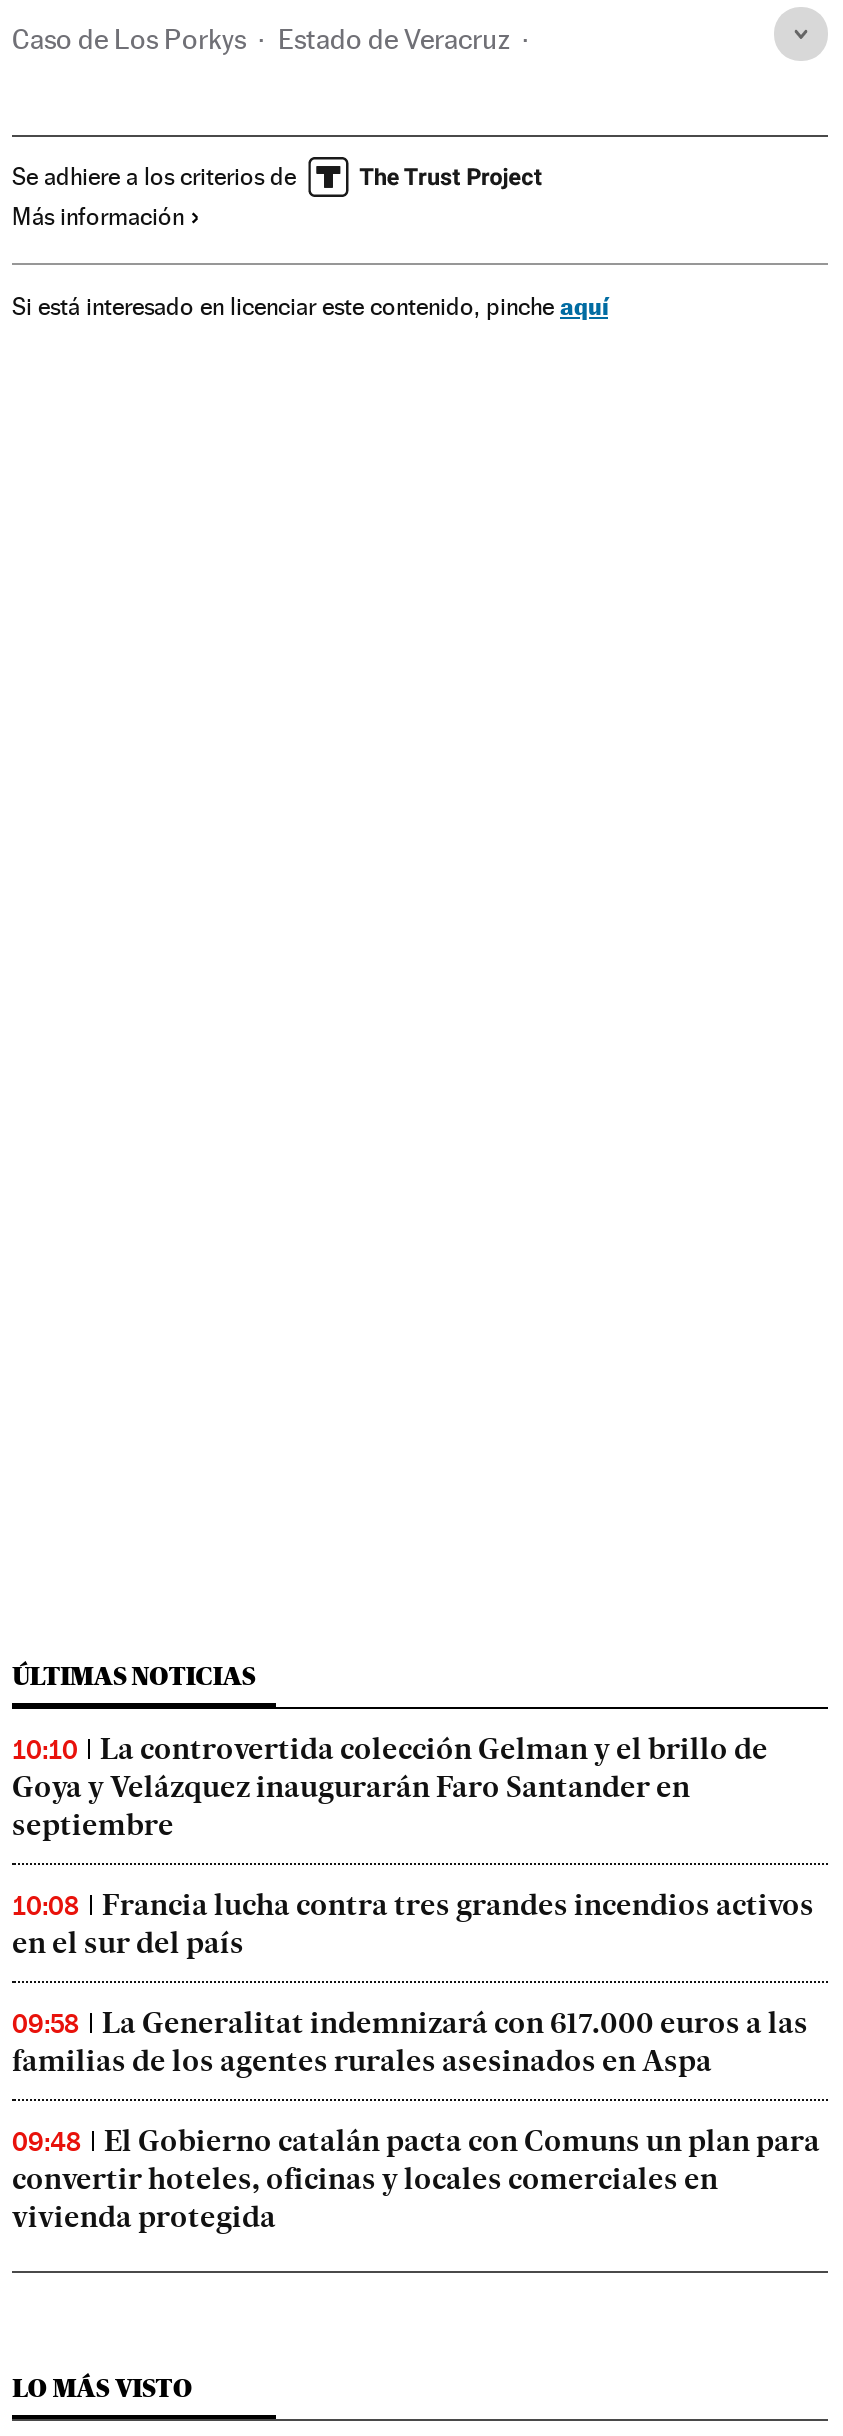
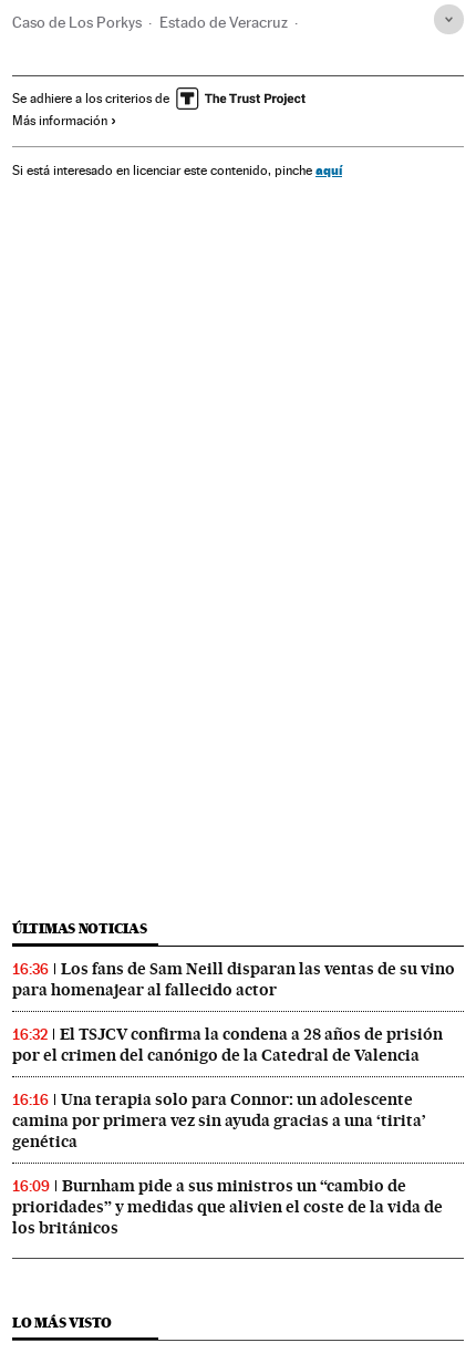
[12,1731,768,1843] 10:10 | La controvertida colección Gelman y el brillo de | Goya y Velázquez inaugurarán Faro Santander en | septiembre -> [12,959,455,1000] 16:36 | Los fans de Sam Neill disparan las ventas de su vino | para homenajear al fallecido actor
[12,1887,814,1961] 10:08 | Francia lucha contra tres grandes incendios activos | en el sur del país -> [12,1024,443,1065] 16:32 | El TSJCV confirma la condena a 28 años de prisión | por el crimen del canónigo de la Catedral de Valencia
[12,2005,808,2079] 09:58 | La Generalitat indemnizará con 617.000 euros a las | familias de los agentes rurales asesinados en Aspa -> [12,1089,426,1151] 16:16 | Una terapia solo para Connor: un adolescente | camina por primera vez sin ayuda gracias a una ‘tirita’ | genética
[12,2123,820,2235] 09:48 | El Gobierno catalán pacta con Comuns un plan para | convertir hoteles, oficinas y locales comerciales en | vivienda protegida -> [12,1176,443,1238] 16:09 | Burnham pide a sus ministros un “cambio de | prioridades” y medidas que alivien el coste de la vida de | los británicos

